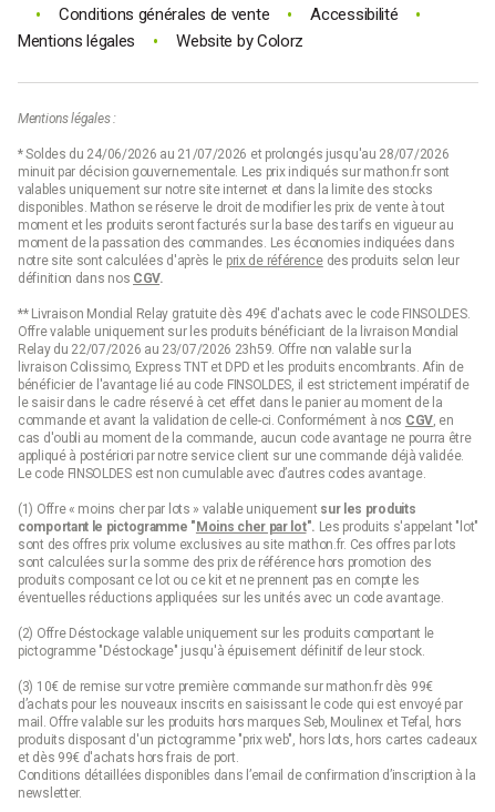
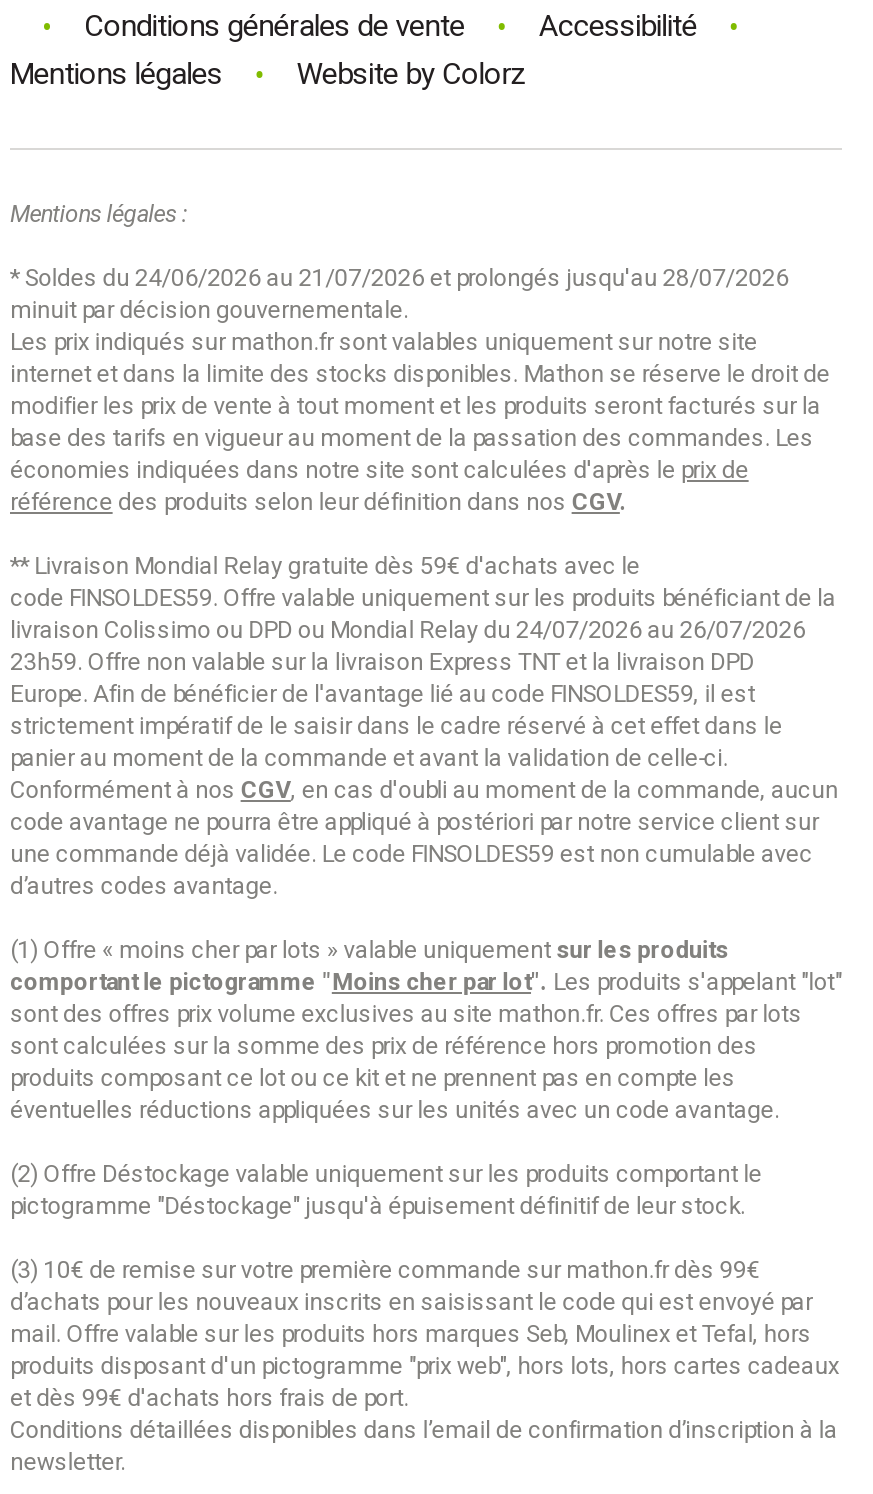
[18,306,471,481] ** Livraison Mondial Relay gratuite dès 49€ d'achats avec le code FINSOLDES. | Offre valable uniquement sur les produits bénéficiant de la livraison Mondial | Relay du 22/07/2026 au 23/07/2026 23h59. Offre non valable sur la | livraison Colissimo, Express TNT et DPD et les produits encombrants. Afin de | bénéficier de l'avantage lié au code FINSOLDES, il est strictement impératif de | le saisir dans le cadre réservé à cet effet dans le panier au moment de la | commande et avant la validation de celle-ci. Conformément à nos CGV, en | cas d'oubli au moment de la commande, aucun code avantage ne pourra être | appliqué à postériori par notre service client sur une commande déjà validée. | Le code FINSOLDES est non cumulable avec d’autres codes avantage. -> [10,552,838,900] ** Livraison Mondial Relay gratuite dès 59€ d'achats avec le | code FINSOLDES59. Offre valable uniquement sur les produits bénéficiant de la | livraison Colissimo ou DPD ou Mondial Relay du 24/07/2026 au 26/07/2026 | 23h59. Offre non valable sur la livraison Express TNT et la livraison DPD | Europe. Afin de bénéficier de l'avantage lié au code FINSOLDES59, il est | strictement impératif de le saisir dans le cadre réservé à cet effet dans le | panier au moment de la commande et avant la validation de celle-ci. | Conformément à nos CGV, en cas d'oubli au moment de la commande, aucun | code avantage ne pourra être appliqué à postériori par notre service client sur | une commande déjà validée. Le code FINSOLDES59 est non cumulable avec | d’autres codes avantage.

